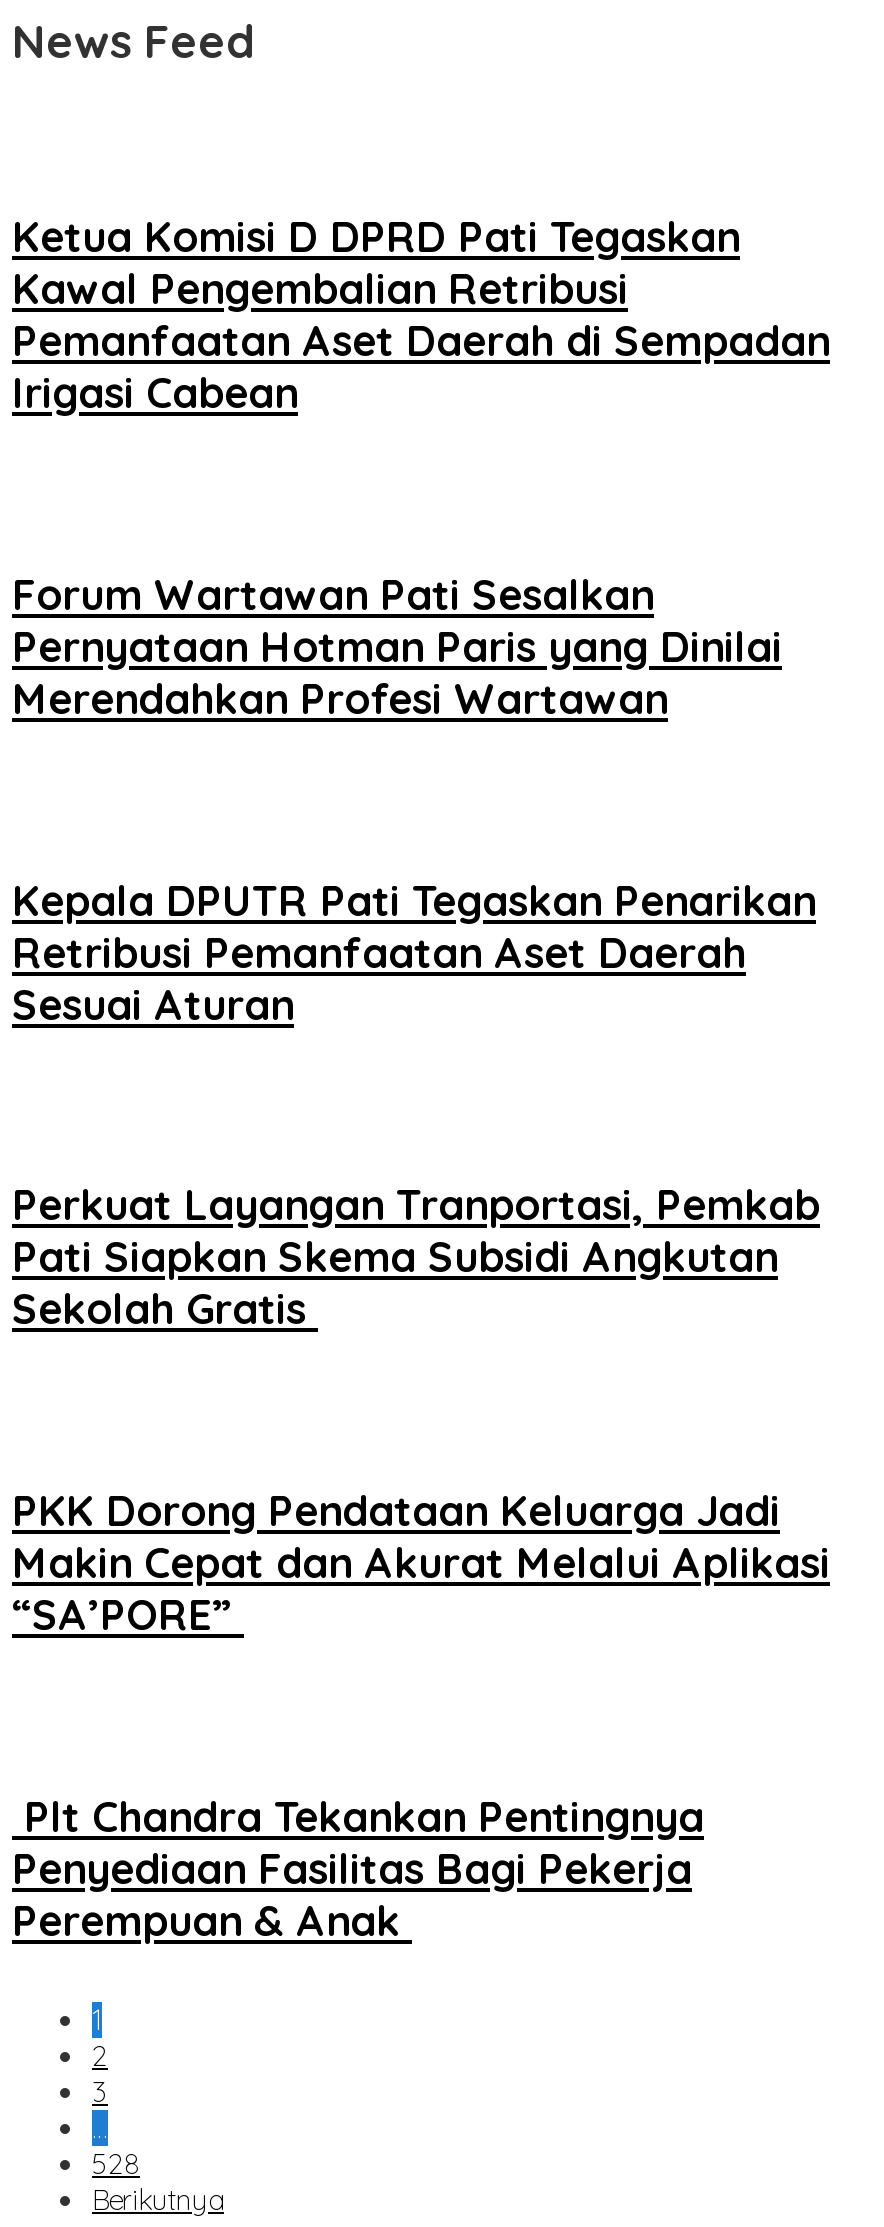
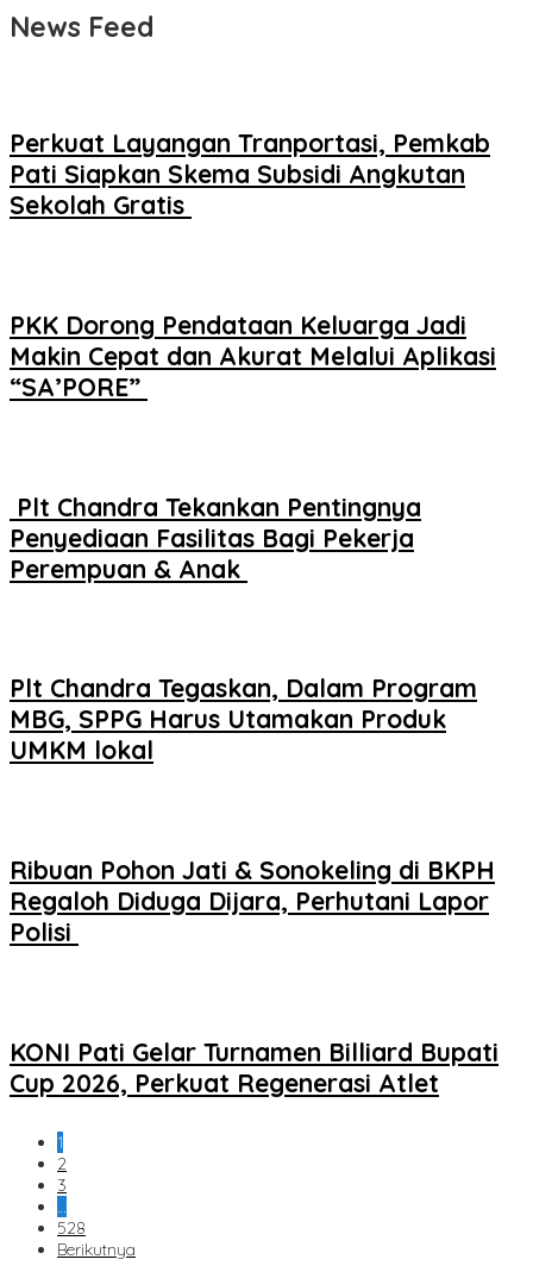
[12,210,830,418] Ketua Komisi D DPRD Pati Tegaskan | Kawal Pengembalian Retribusi | Pemanfaatan Aset Daerah di Sempadan | Irigasi Cabean -> none
[12,567,782,723] Forum Wartawan Pati Sesalkan | Pernyataan Hotman Paris yang Dinilai | Merendahkan Profesi Wartawan -> none
[12,873,816,1029] Kepala DPUTR Pati Tegaskan Penarikan | Retribusi Pemanfaatan Aset Daerah | Sesuai Aturan -> none
moved [12,1179,830,1946] -> [10,127,496,584]: Perkuat Layangan Tranportasi, Pemkab | Pati Siapkan Skema Subsidi Angkutan | Sekolah Gratis | ... | Penyediaan Fasilitas Bagi Pekerja | Perempuan & Anak
none -> [10,673,477,766] Plt Chandra Tegaskan, Dalam Program | MBG, SPPG Harus Utamakan Produk | UMKM lokal
none -> [10,855,495,947] Ribuan Pohon Jati & Sonokeling di BKPH | Regaloh Diduga Dijara, Perhutani Lapor | Polisi
none -> [10,1037,498,1098] KONI Pati Gelar Turnamen Billiard Bupati | Cup 2026, Perkuat Regenerasi Atlet

